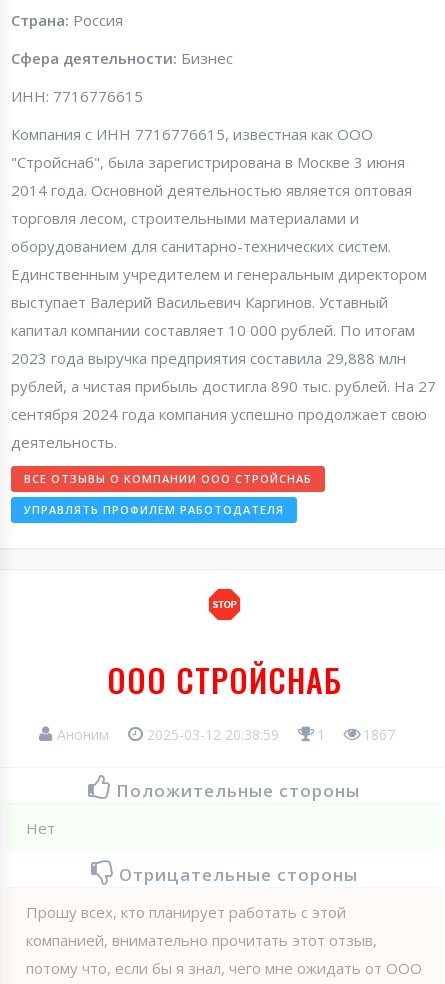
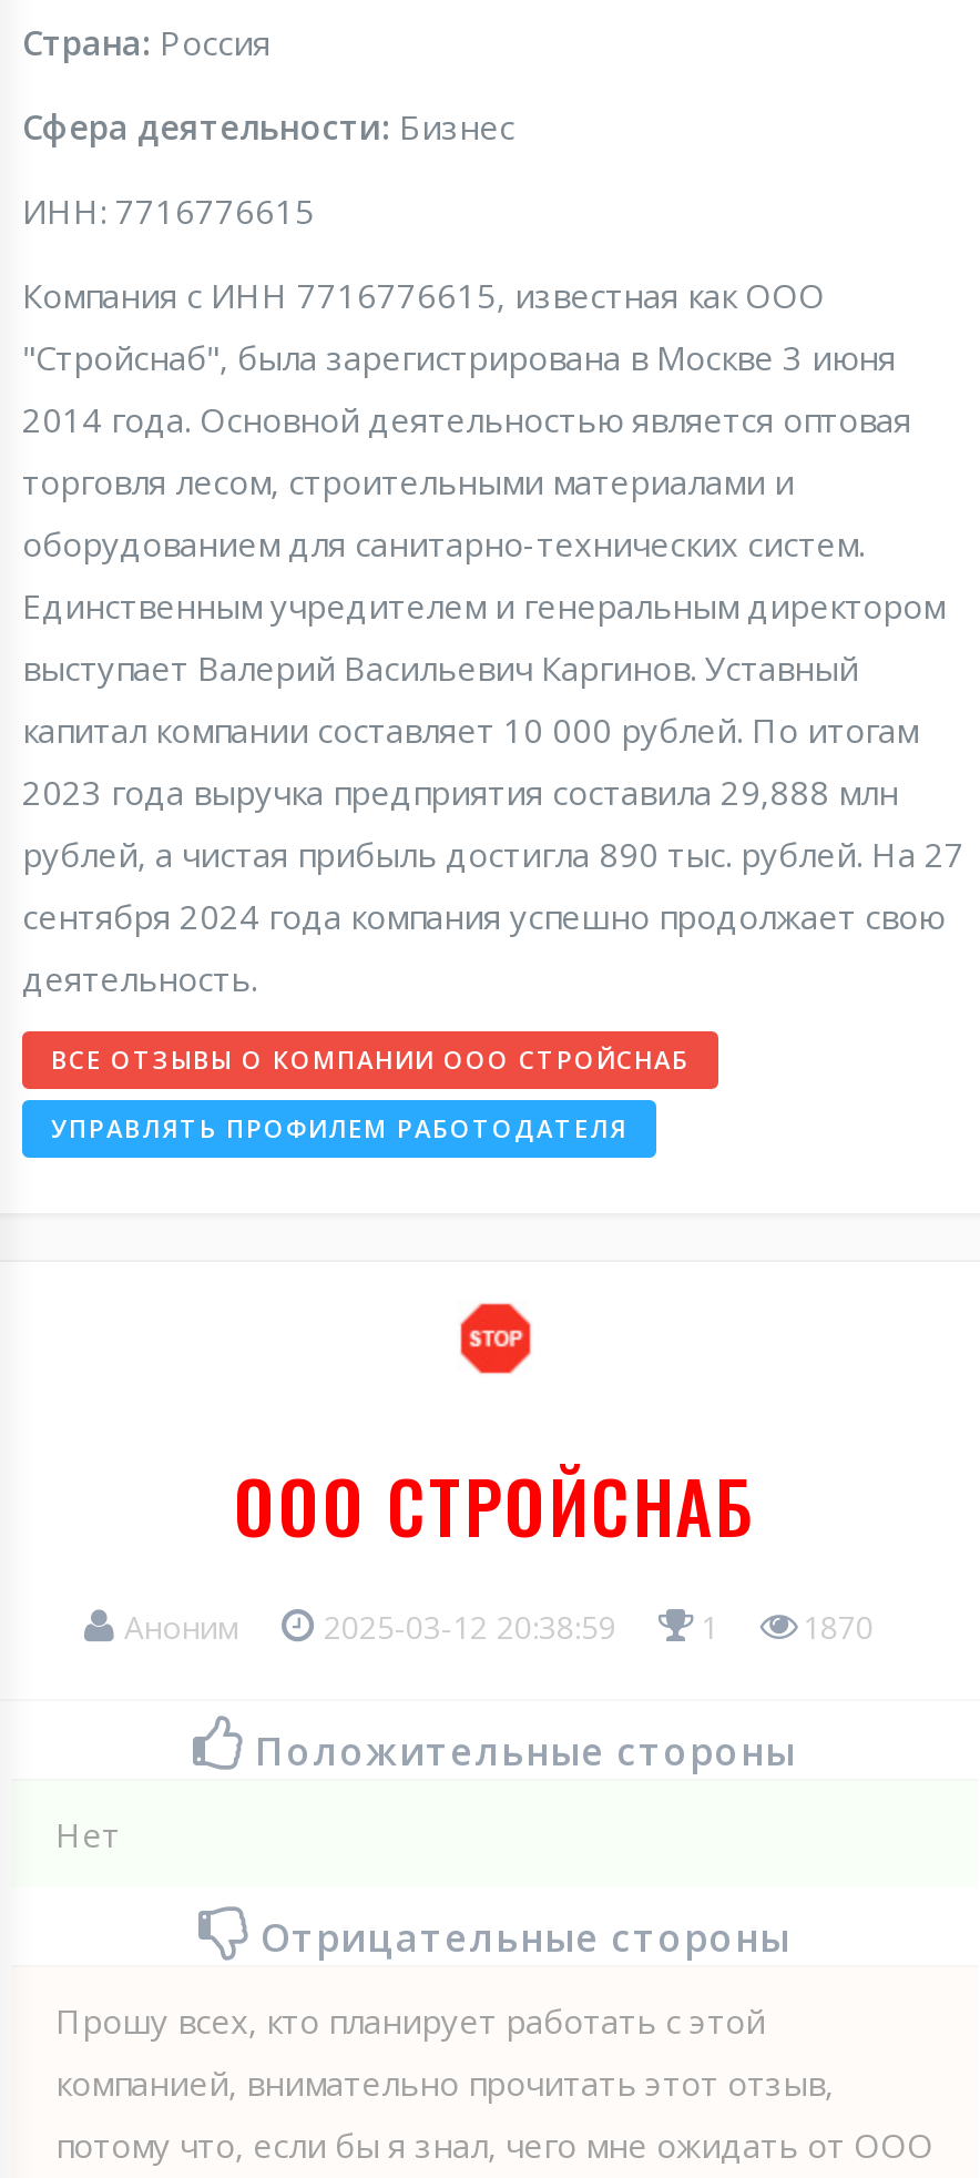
[53,725,395,744] Аноним 2025-03-12 20:38:59 1 1867 -> [115,1606,874,1648] Аноним 2025-03-12 20:38:59 1 1870

